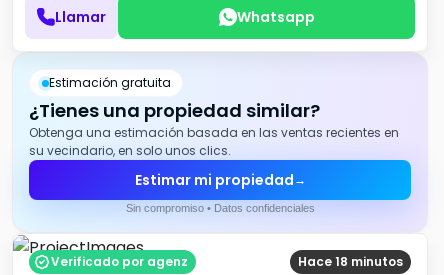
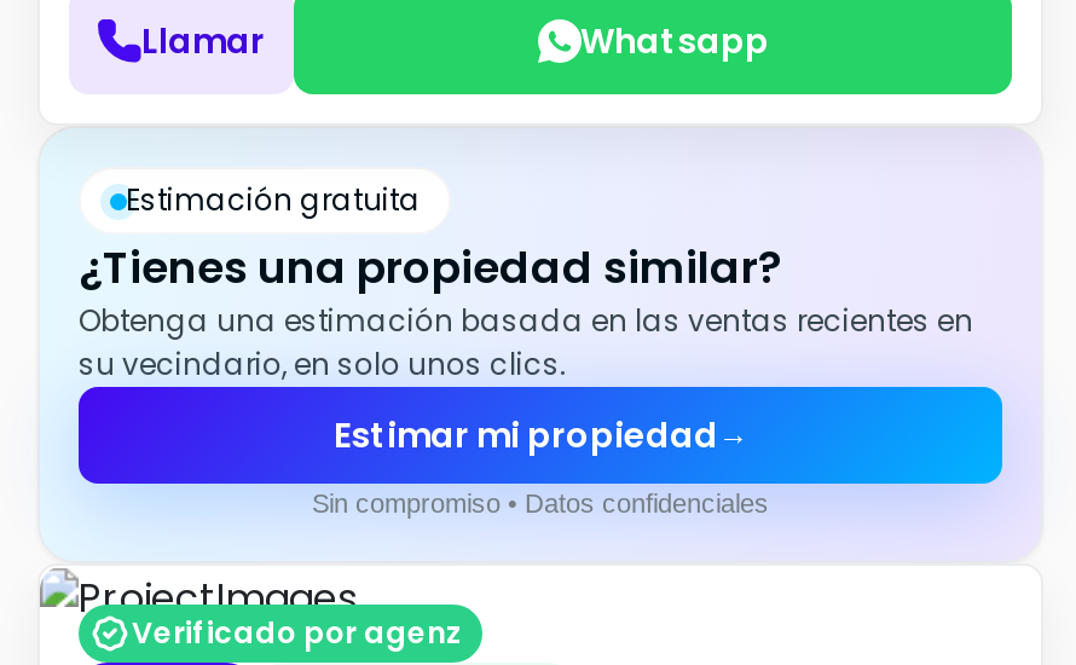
[298,253,403,270] Hace 18 minutos -> none

